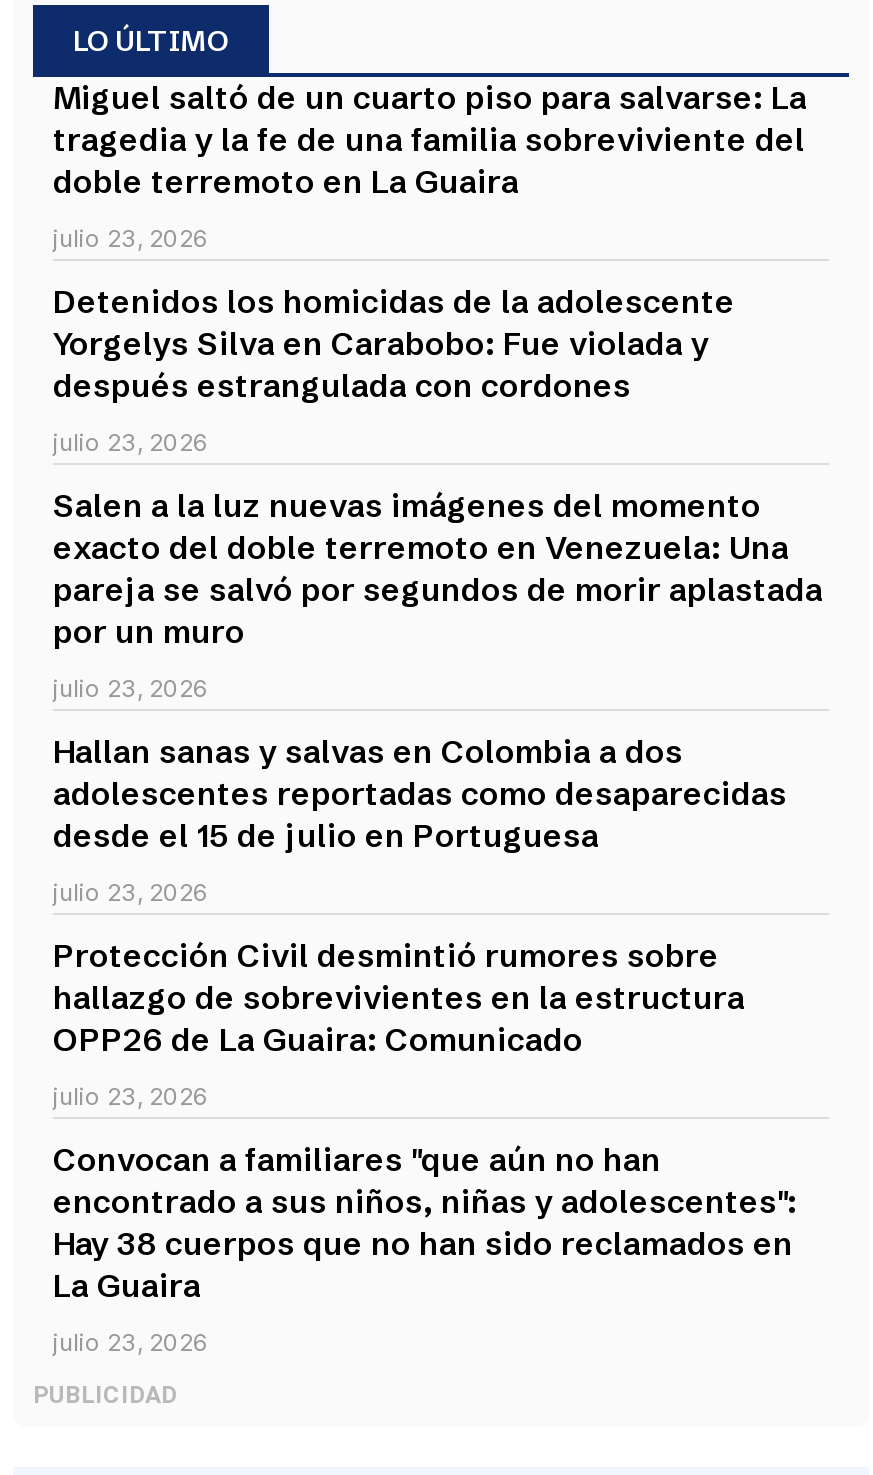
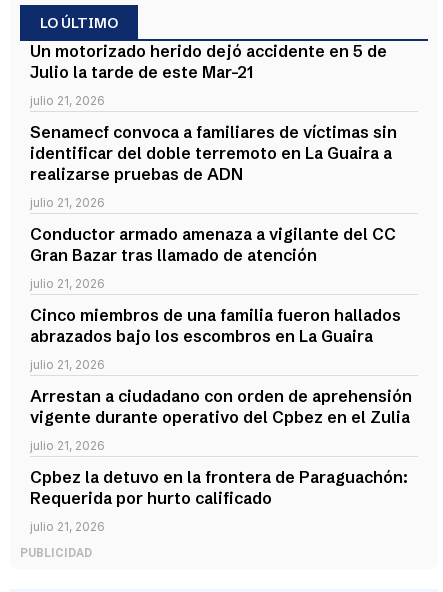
[53,78,807,202] Miguel saltó de un cuarto piso para salvarse: La | tragedia y la fe de una familia sobreviviente del | doble terremoto en La Guaira -> [30,41,387,82] Un motorizado herido dejó accidente en 5 de | Julio la tarde de este Mar-21
[53,224,209,254] julio 23, 2026 -> [30,93,105,108] julio 21, 2026
[53,282,735,406] Detenidos los homicidas de la adolescente | Yorgelys Silva en Carabobo: Fue violada y | después estrangulada con cordones -> [30,122,397,184] Senamecf convoca a familiares de víctimas sin | identificar del doble terremoto en La Guaira a | realizarse pruebas de ADN
[53,428,209,458] julio 23, 2026 -> [30,195,105,210] julio 21, 2026
[53,486,823,652] Salen a la luz nuevas imágenes del momento | exacto del doble terremoto en Venezuela: Una | pareja se salvó por segundos de morir aplastada | por un muro -> [30,224,396,265] Conductor armado amenaza a vigilante del CC | Gran Bazar tras llamado de atención
[53,674,209,704] julio 23, 2026 -> [30,276,105,291] julio 21, 2026
[53,732,787,856] Hallan sanas y salvas en Colombia a dos | adolescentes reportadas como desaparecidas | desde el 15 de julio en Portuguesa -> [30,305,401,346] Cinco miembros de una familia fueron hallados | abrazados bajo los escombros en La Guaira
[53,878,209,908] julio 23, 2026 -> [30,357,105,372] julio 21, 2026
[53,936,745,1060] Protección Civil desmintió rumores sobre | hallazgo de sobrevivientes en la estructura | OPP26 de La Guaira: Comunicado -> [30,386,412,427] Arrestan a ciudadano con orden de aprehensión | vigente durante operativo del Cpbez en el Zulia
[53,1082,209,1112] julio 23, 2026 -> [30,438,105,453] julio 21, 2026
[53,1140,797,1306] Convocan a familiares "que aún no han | encontrado a sus niños, niñas y adolescentes": | Hay 38 cuerpos que no han sido reclamados en | La Guaira -> [30,467,408,508] Cpbez la detuvo en la frontera de Paraguachón: | Requerida por hurto calificado
[53,1328,209,1358] julio 23, 2026 -> [30,519,105,534] julio 21, 2026

